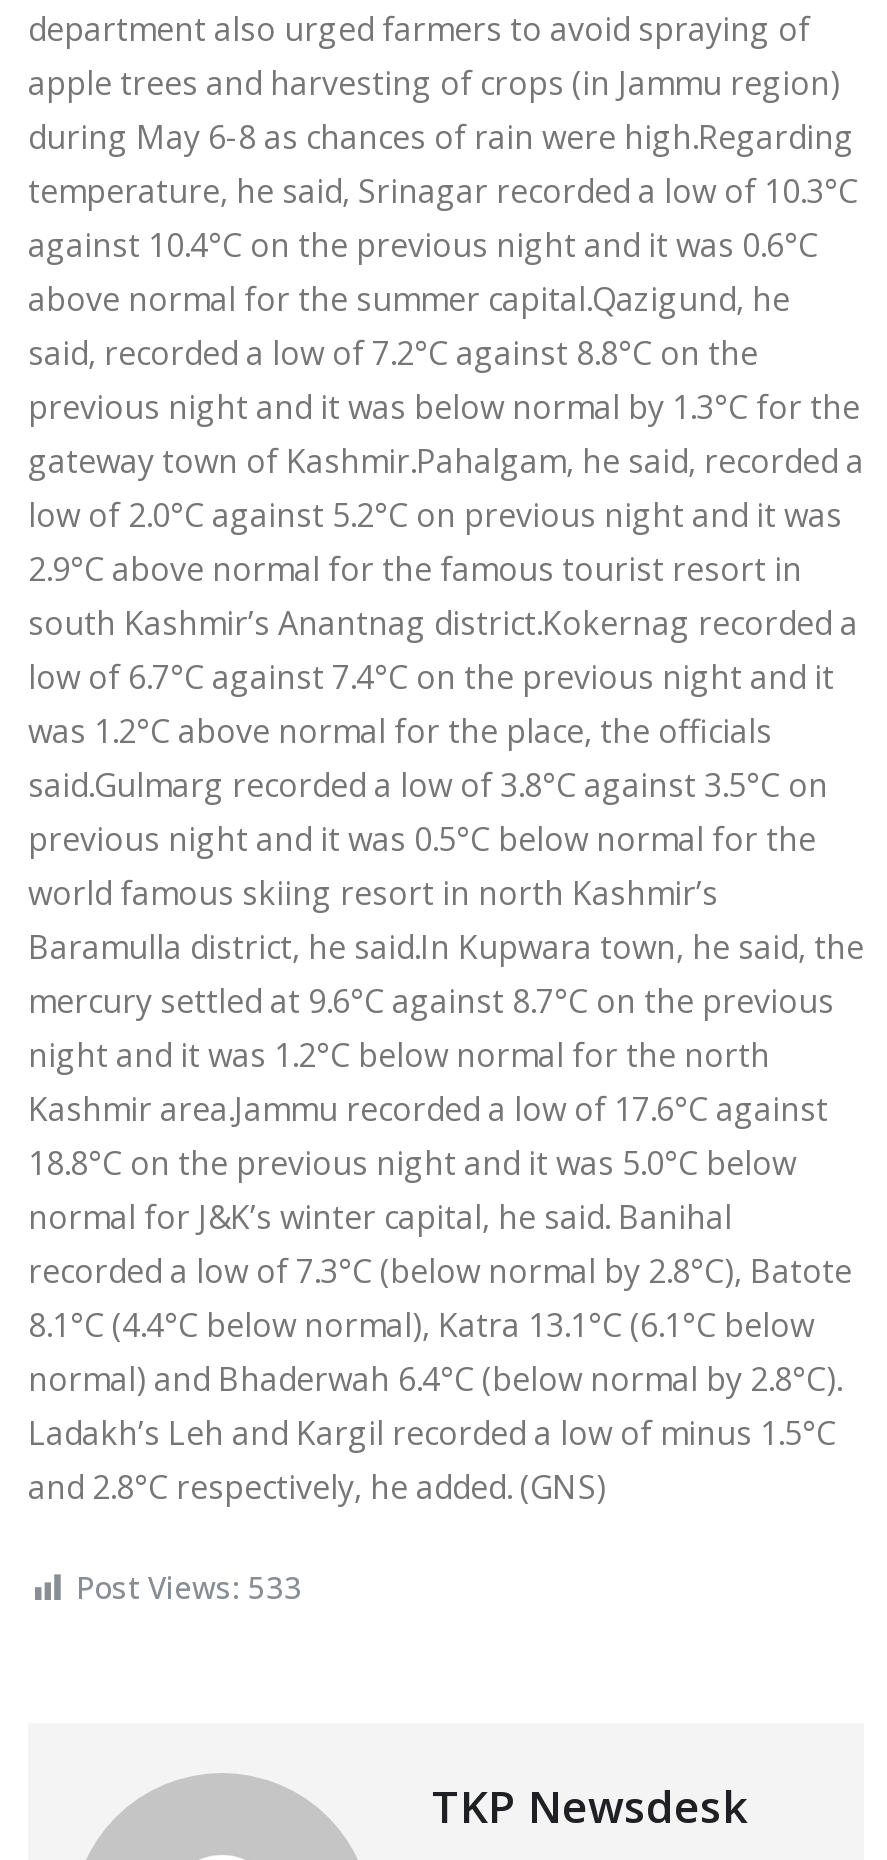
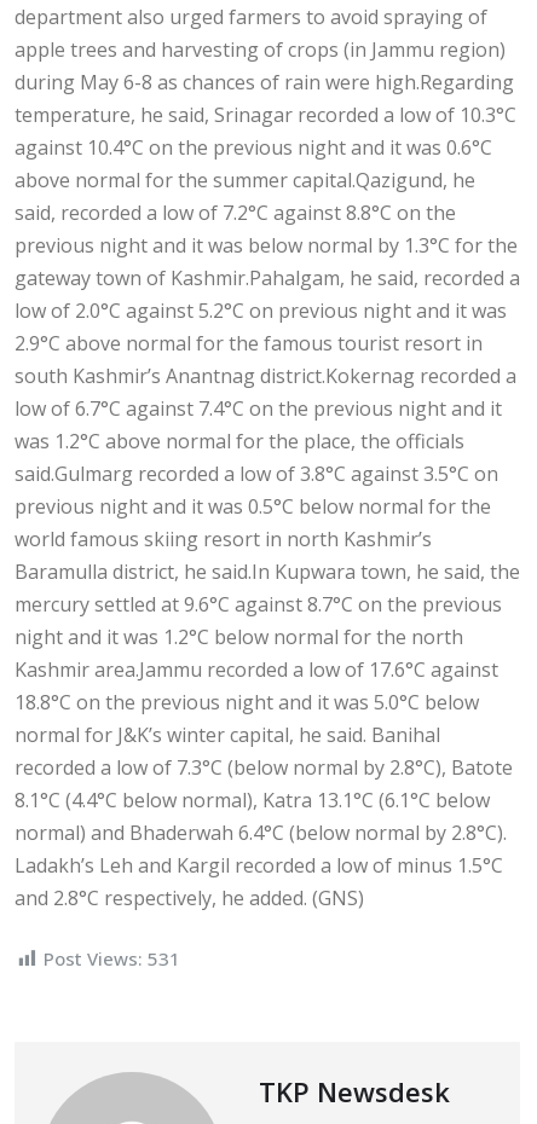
[76,1566,302,1606] Post Views: 533 -> [44,946,180,971] Post Views: 531

